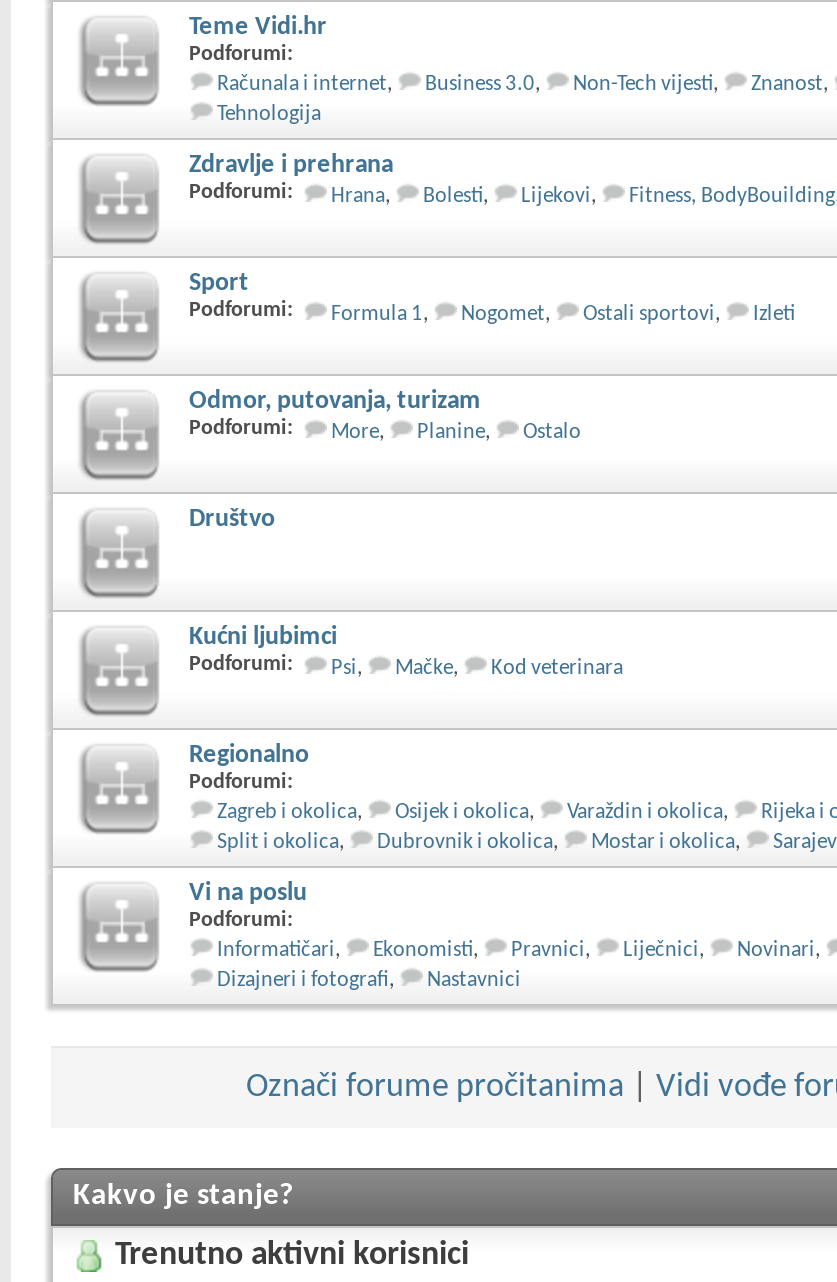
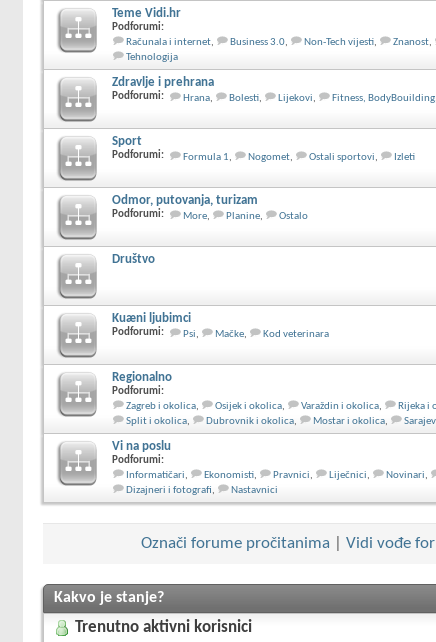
[189,624,337,650] Kućni ljubimci -> [112,312,191,325] Kuæni ljubimci

